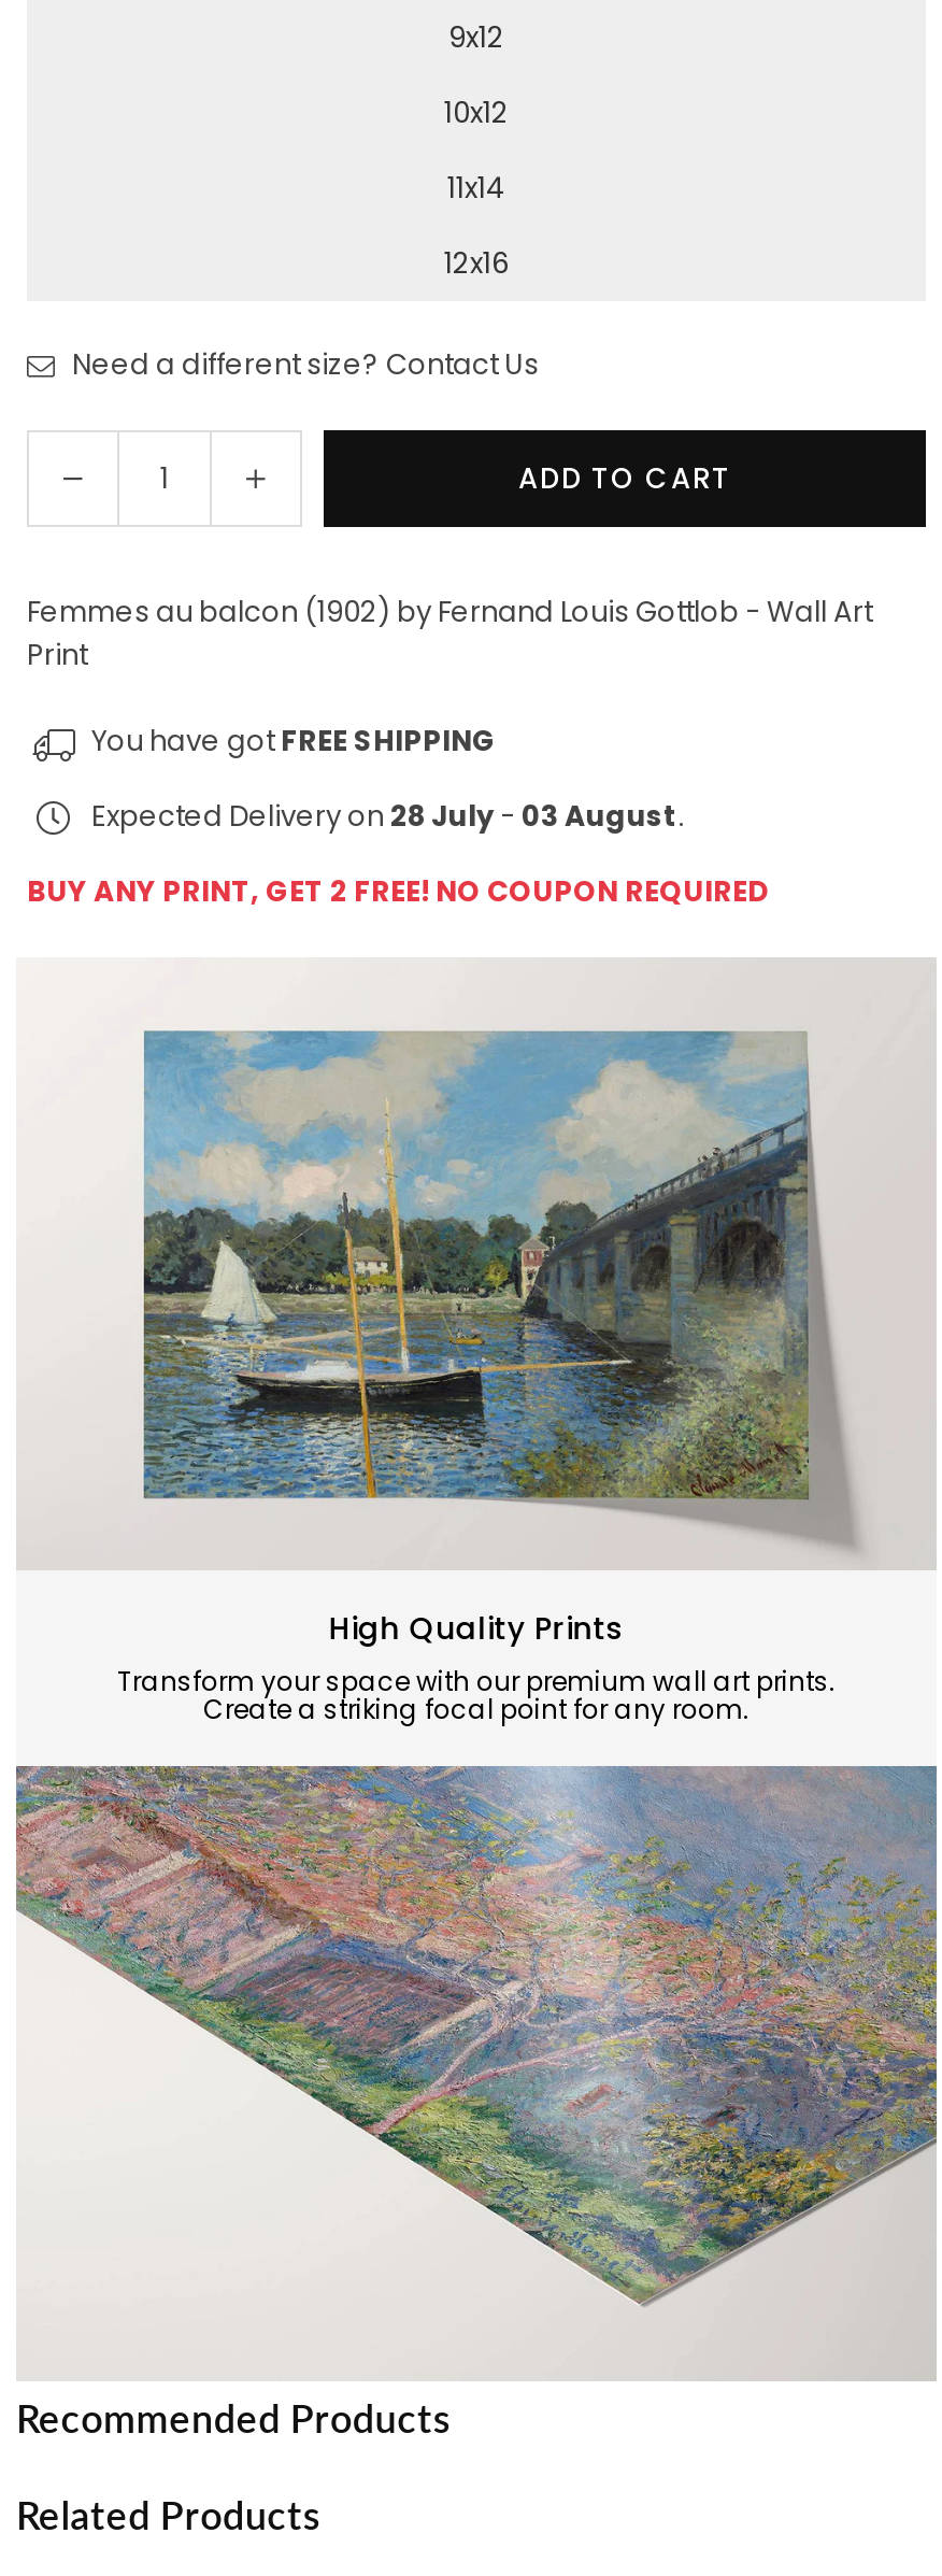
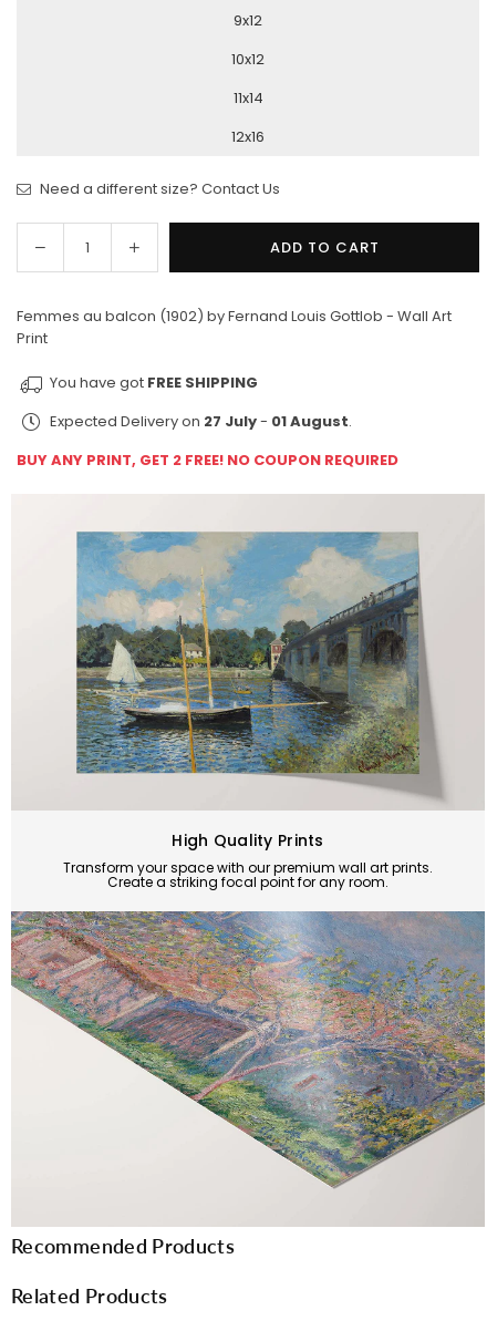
[91,796,685,837] Expected Delivery on 28 July - 03 August. -> [50,411,352,432] Expected Delivery on 27 July - 01 August.

